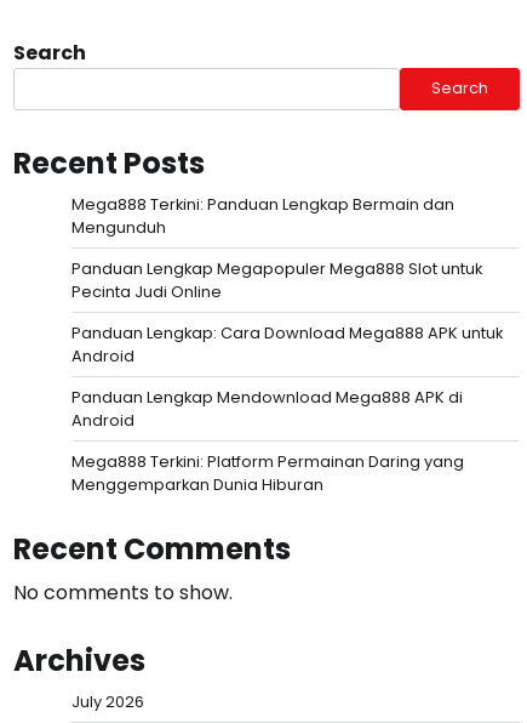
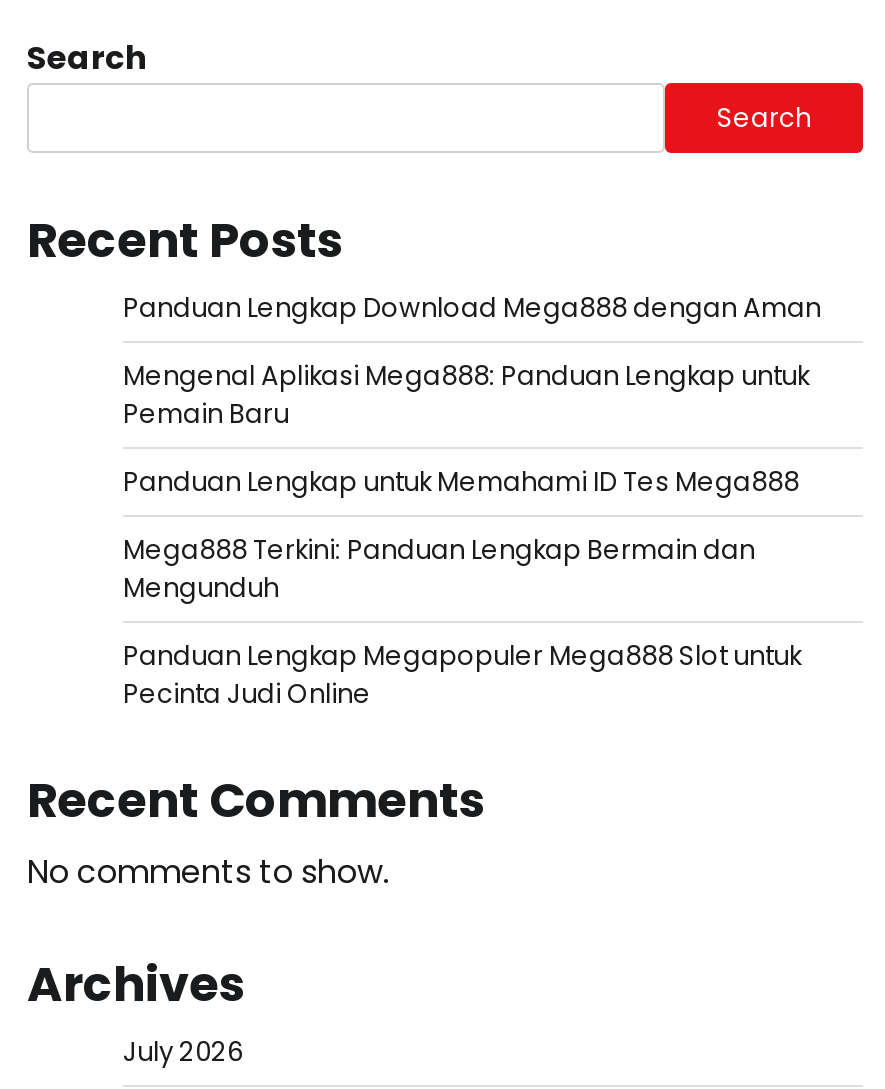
none -> [123,290,821,502] Panduan Lengkap Download Mega888 dengan Aman | Mengenal Aplikasi Mega888: Panduan Lengkap untuk | Pemain Baru | Panduan Lengkap untuk Memahami ID Tes Mega888
moved [71,192,482,303] -> [123,532,801,714]: Mega888 Terkini: Panduan Lengkap Bermain dan | Mengunduh | Panduan Lengkap Megapopuler Mega888 Slot untuk | Pecinta Judi Online
[71,321,503,496] Panduan Lengkap: Cara Download Mega888 APK untuk | Android | Panduan Lengkap Mendownload Mega888 APK di | Android | Mega888 Terkini: Platform Permainan Daring yang | Menggemparkan Dunia Hiburan -> none

